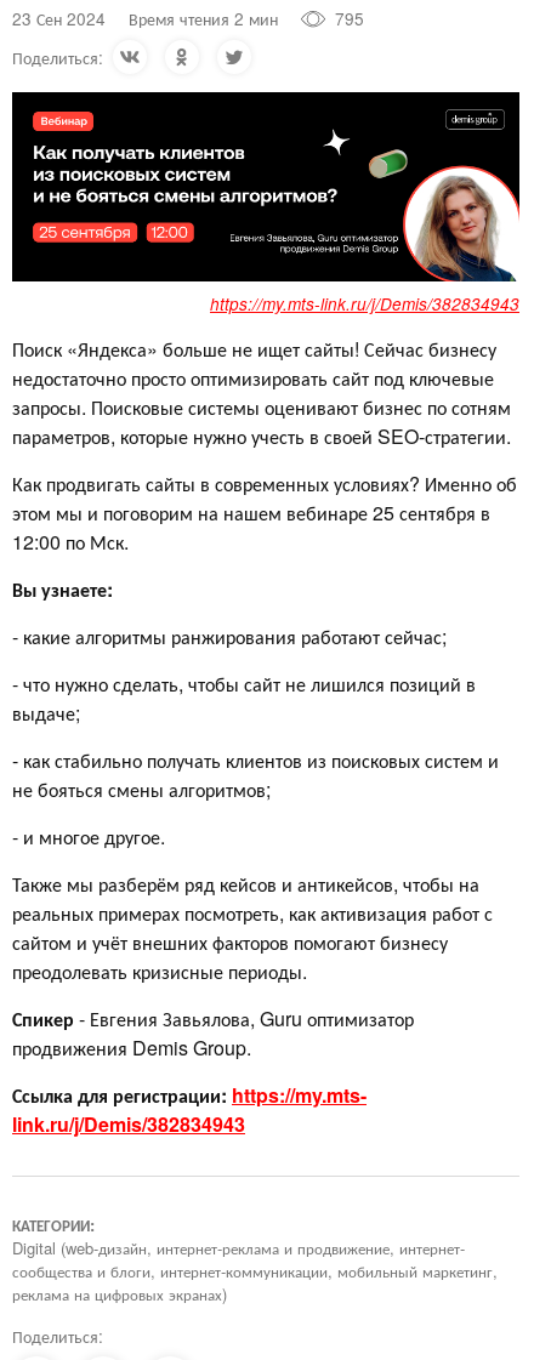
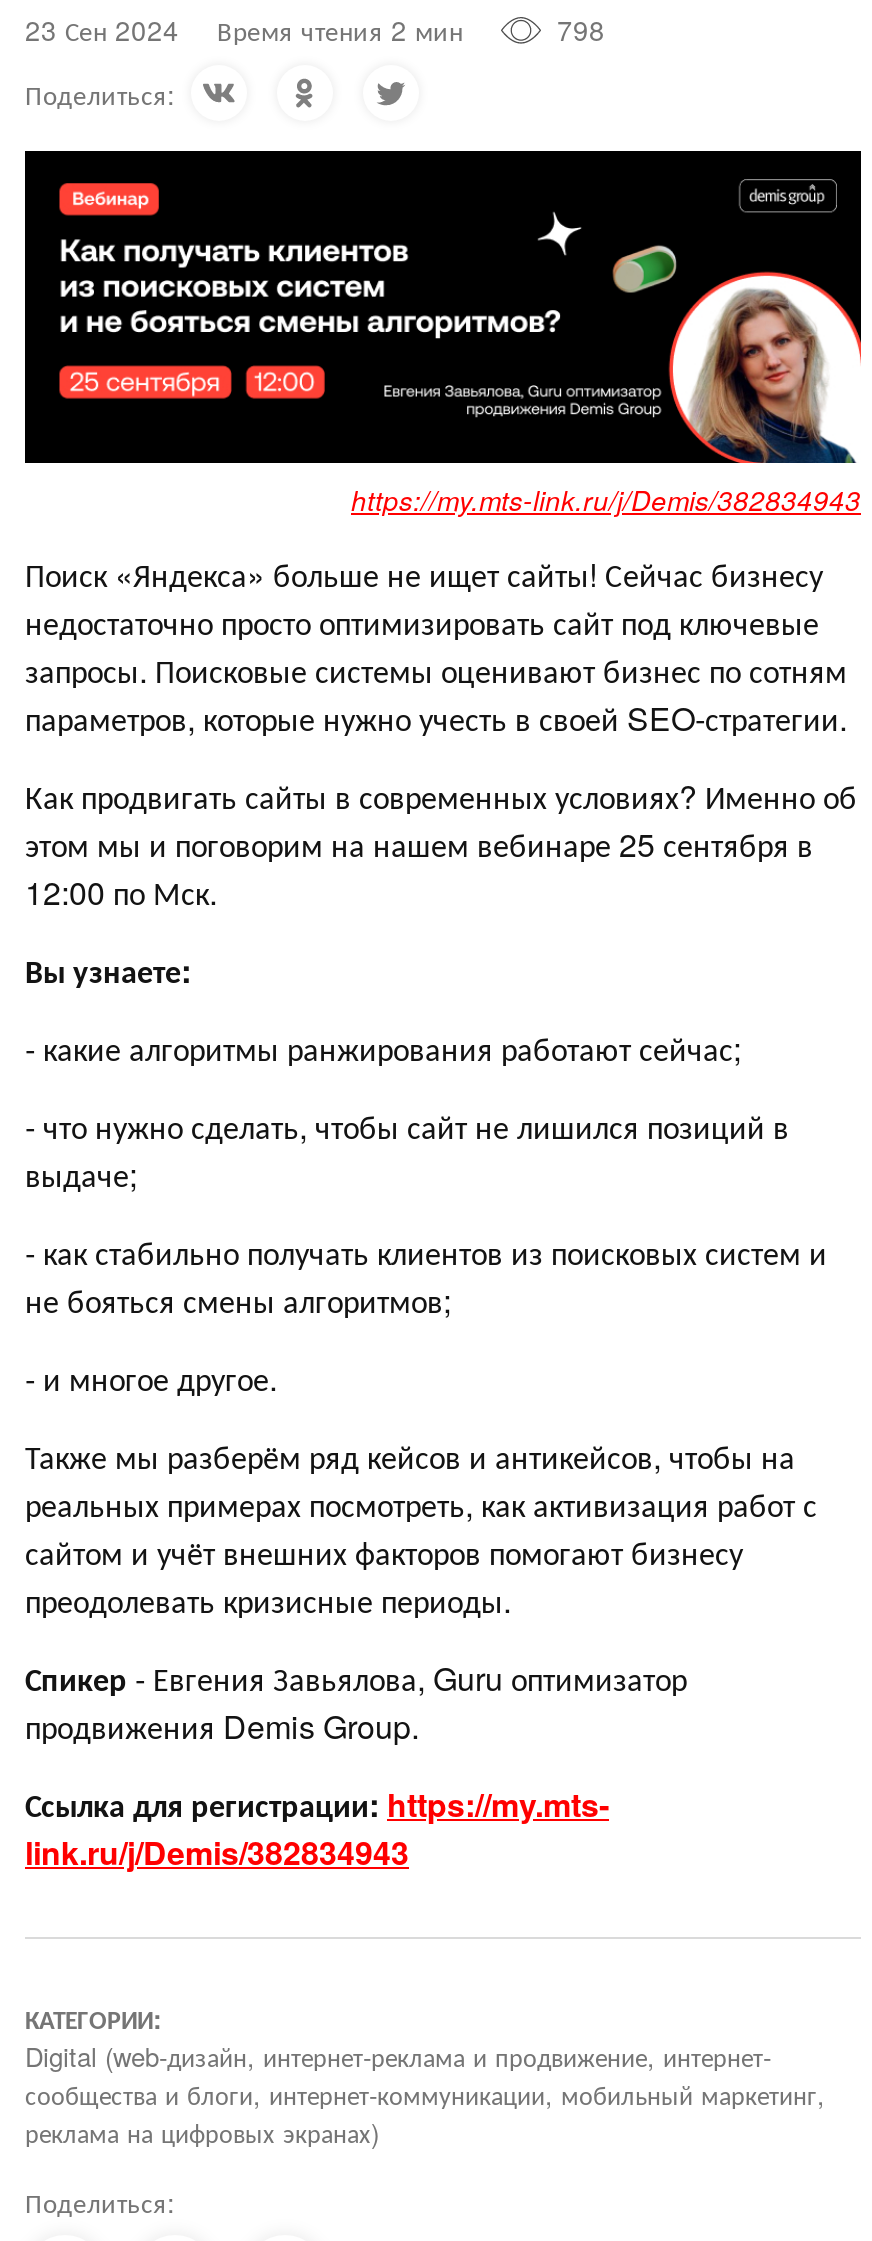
[330,6,364,30] 795 -> [549,9,605,49] 798

